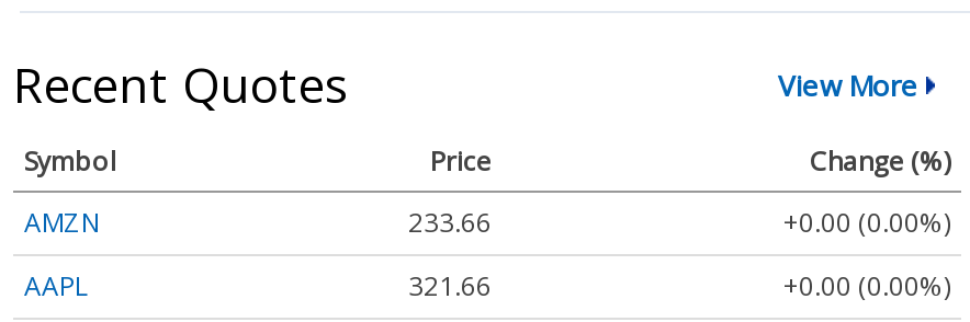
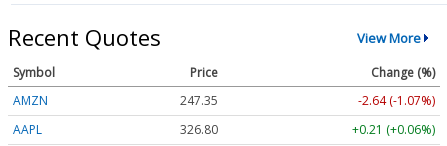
[408,204,492,241] 233.66 -> [180,92,218,109] 247.35
[783,204,950,241] +0.00 (0.00%) -> [358,92,435,109] -2.64 (-1.07%)
[408,267,492,305] 321.66 -> [180,121,218,138] 326.80
[783,267,950,305] +0.00 (0.00%) -> [352,121,435,138] +0.21 (+0.06%)

